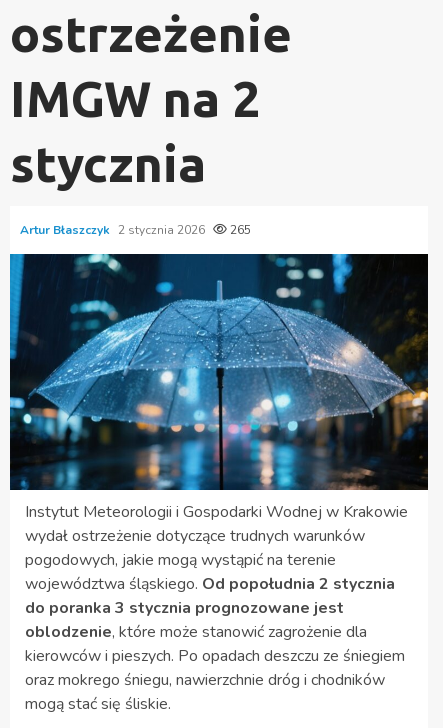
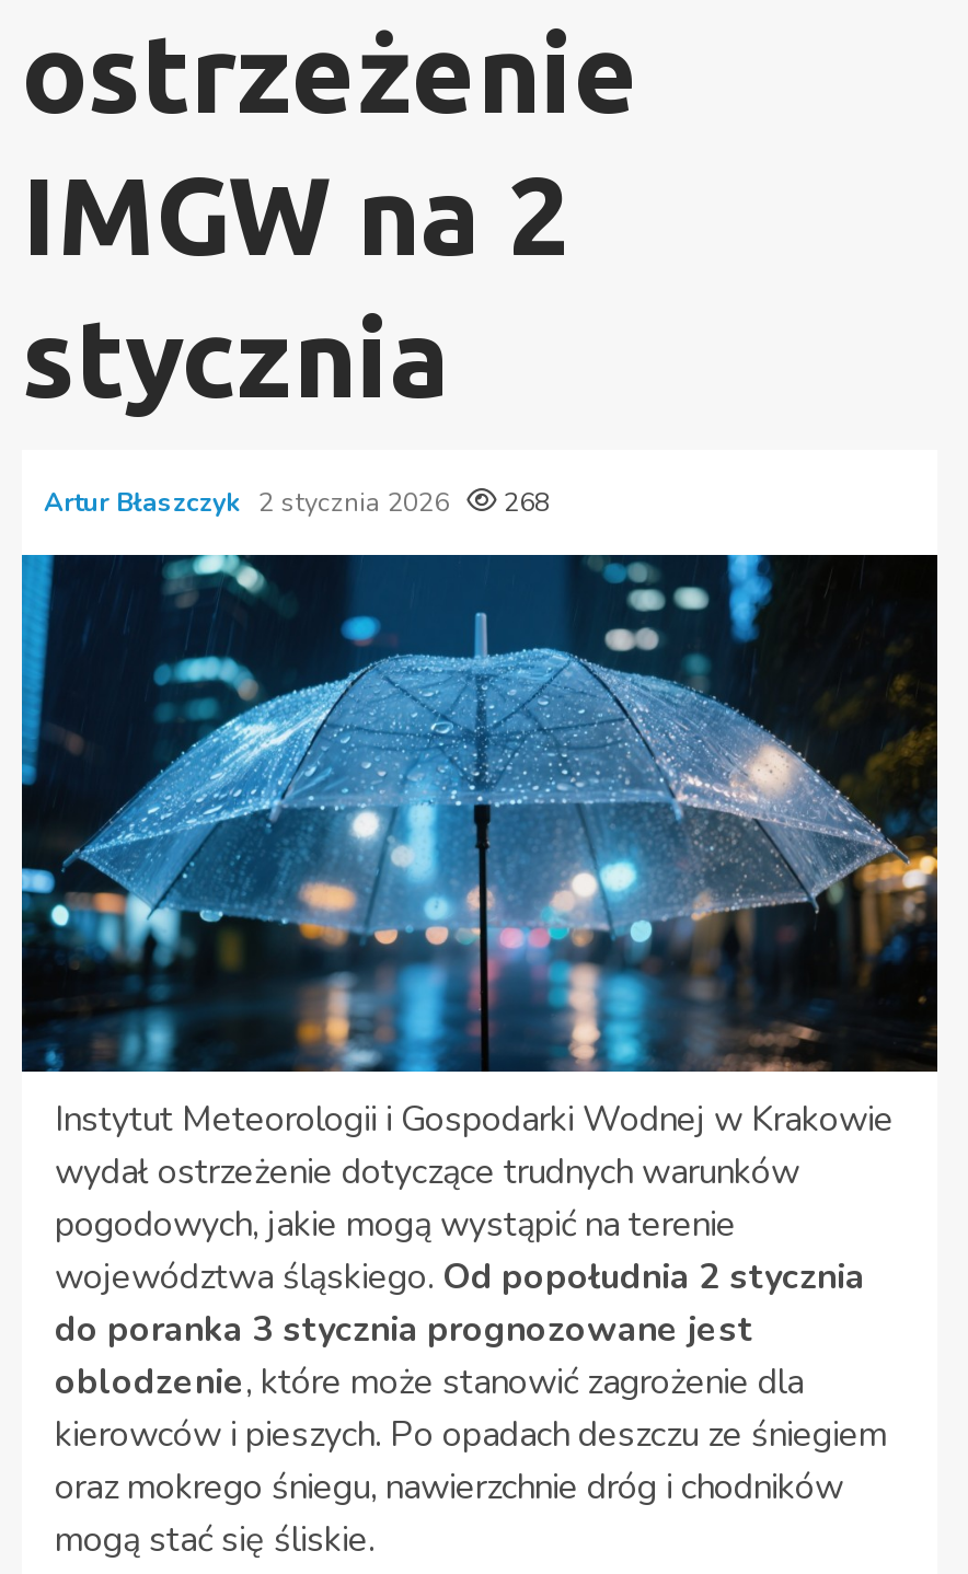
[20,222,251,238] Artur Błaszczyk 2 stycznia 2026 265 -> [44,485,550,520] Artur Błaszczyk 2 stycznia 2026 268

